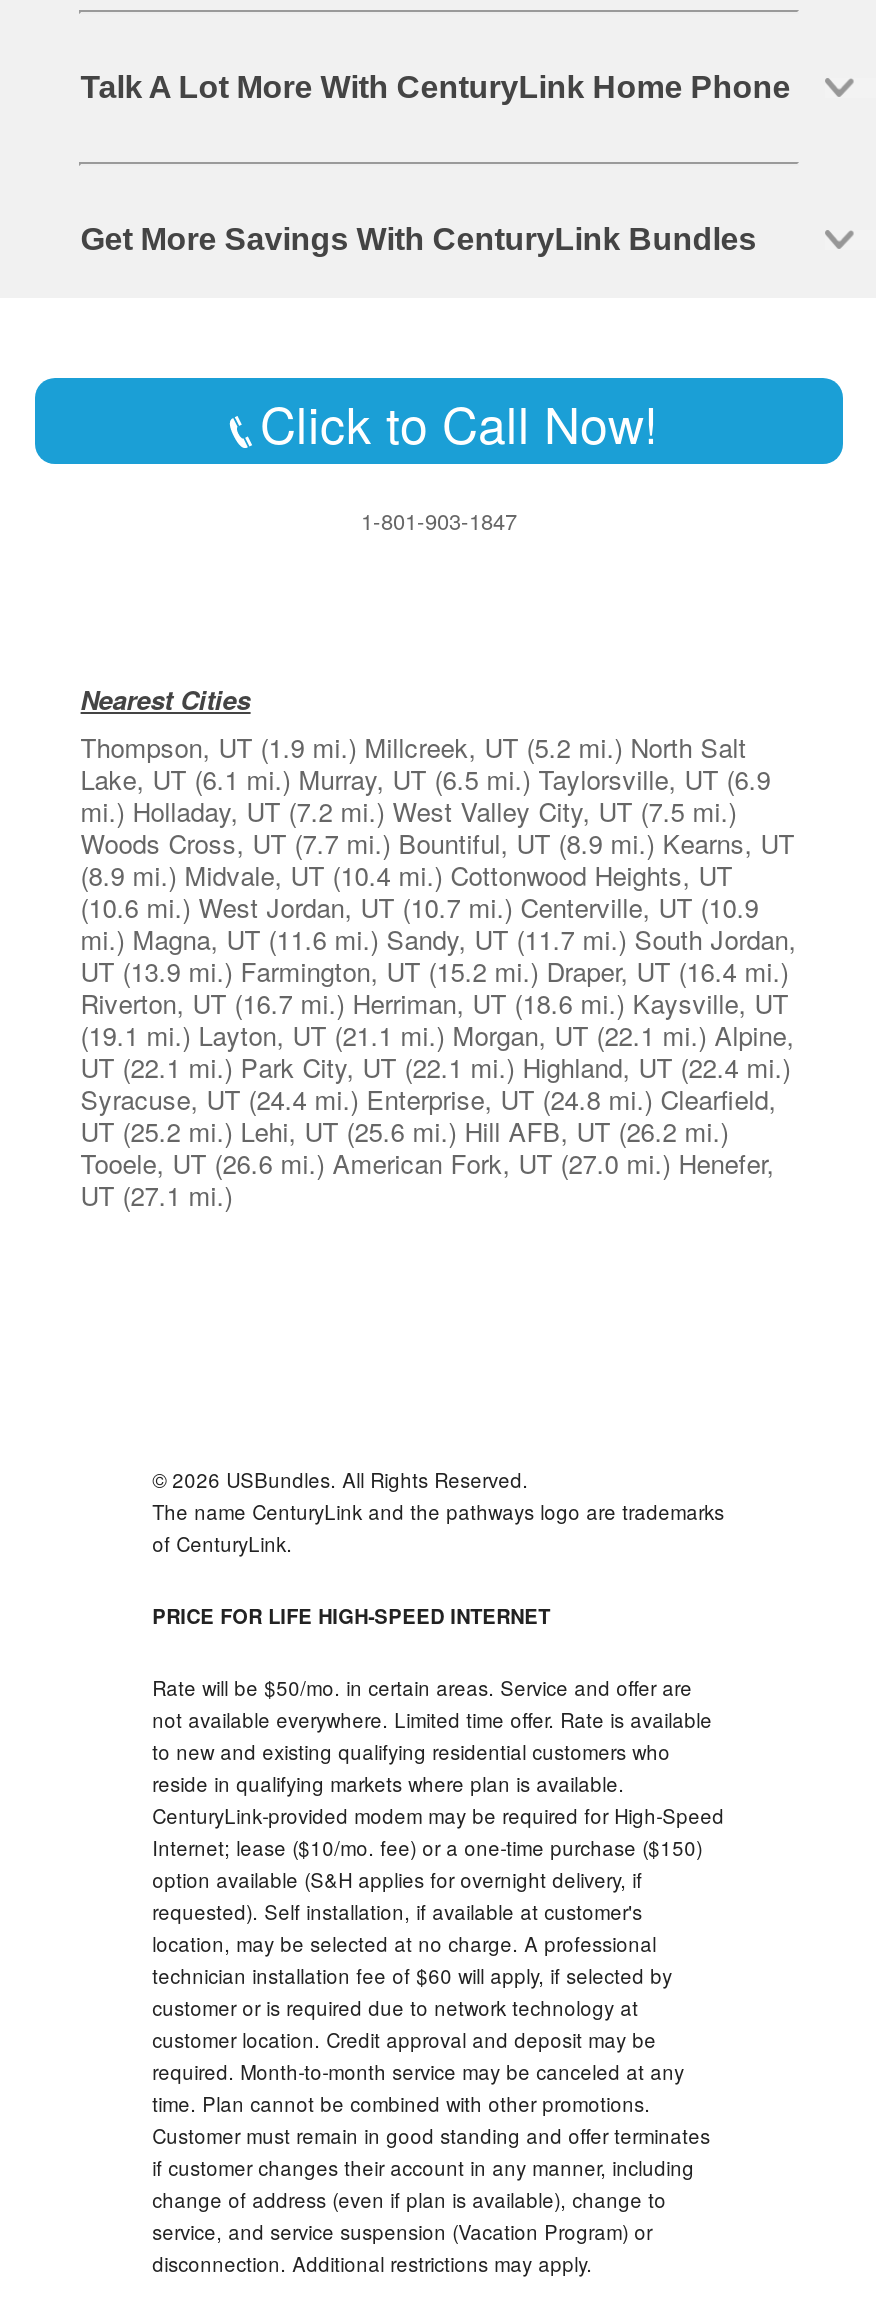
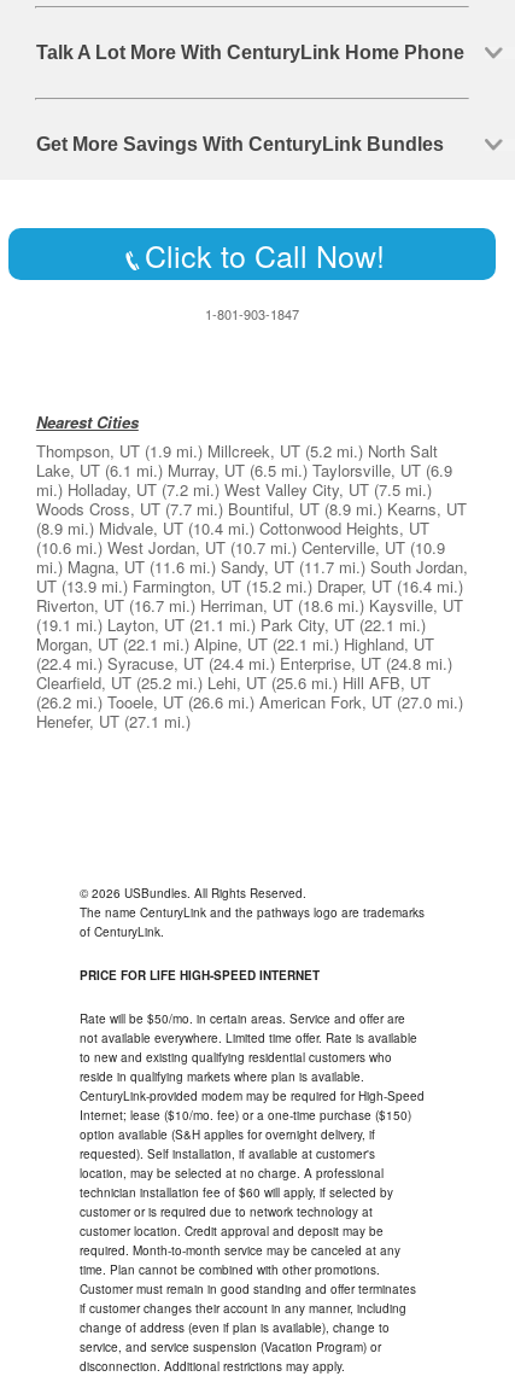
[81,1016,795,1214] (19.1 mi.) Layton, UT (21.1 mi.) Morgan, UT (22.1 mi.) Alpine, | UT (22.1 mi.) Park City, UT (22.1 mi.) Highland, UT (22.4 mi.) | Syracuse, UT (24.4 mi.) Enterprise, UT (24.8 mi.) Clearfield, | UT (25.2 mi.) Lehi, UT (25.6 mi.) Hill AFB, UT (26.2 mi.) | Tooele, UT (26.6 mi.) American Fork, UT (27.0 mi.) Henefer, | UT (27.1 mi.) -> [36,613,463,733] (19.1 mi.) Layton, UT (21.1 mi.) Park City, UT (22.1 mi.) | Morgan, UT (22.1 mi.) Alpine, UT (22.1 mi.) Highland, UT | (22.4 mi.) Syracuse, UT (24.4 mi.) Enterprise, UT (24.8 mi.) | Clearfield, UT (25.2 mi.) Lehi, UT (25.6 mi.) Hill AFB, UT | (26.2 mi.) Tooele, UT (26.6 mi.) American Fork, UT (27.0 mi.) | Henefer, UT (27.1 mi.)

